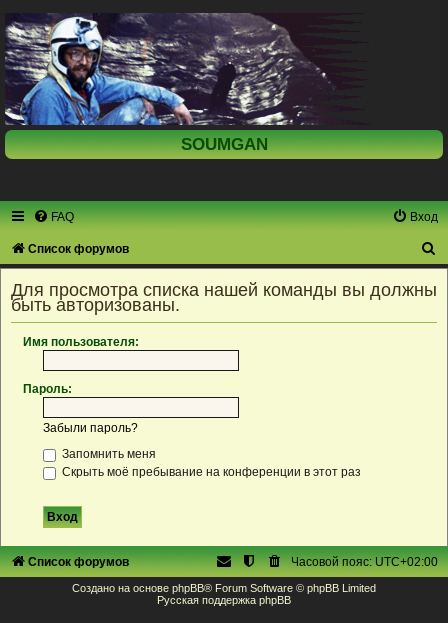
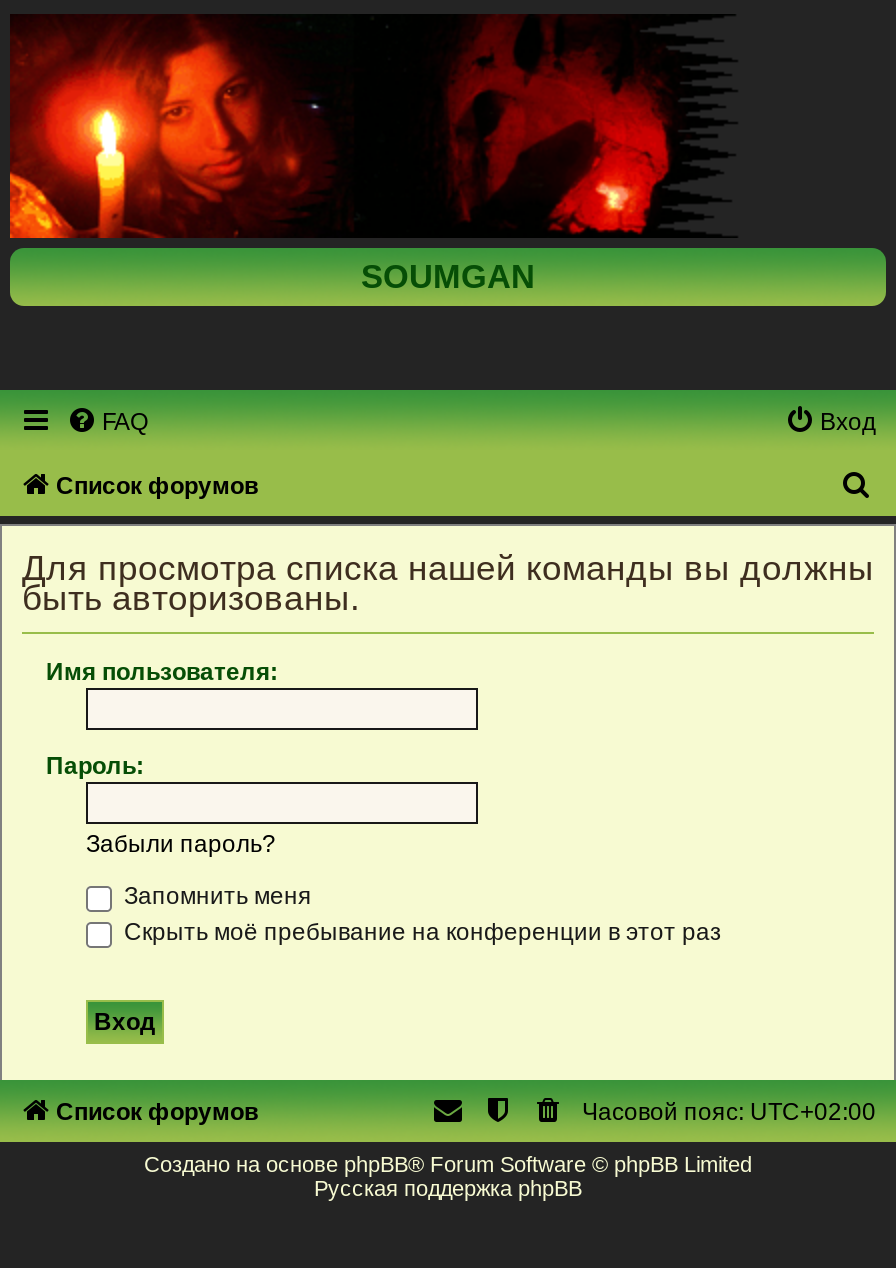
[4,12,354,126] [image] -> [8,14,720,240] [image]

